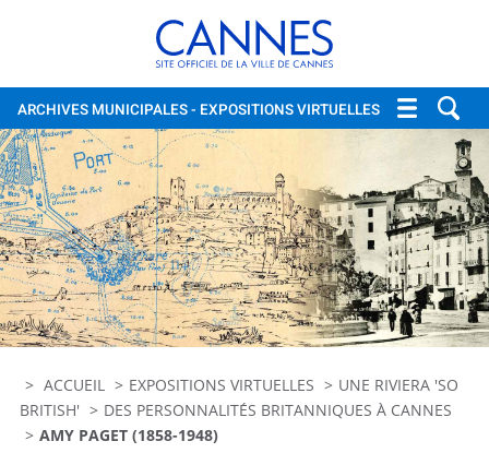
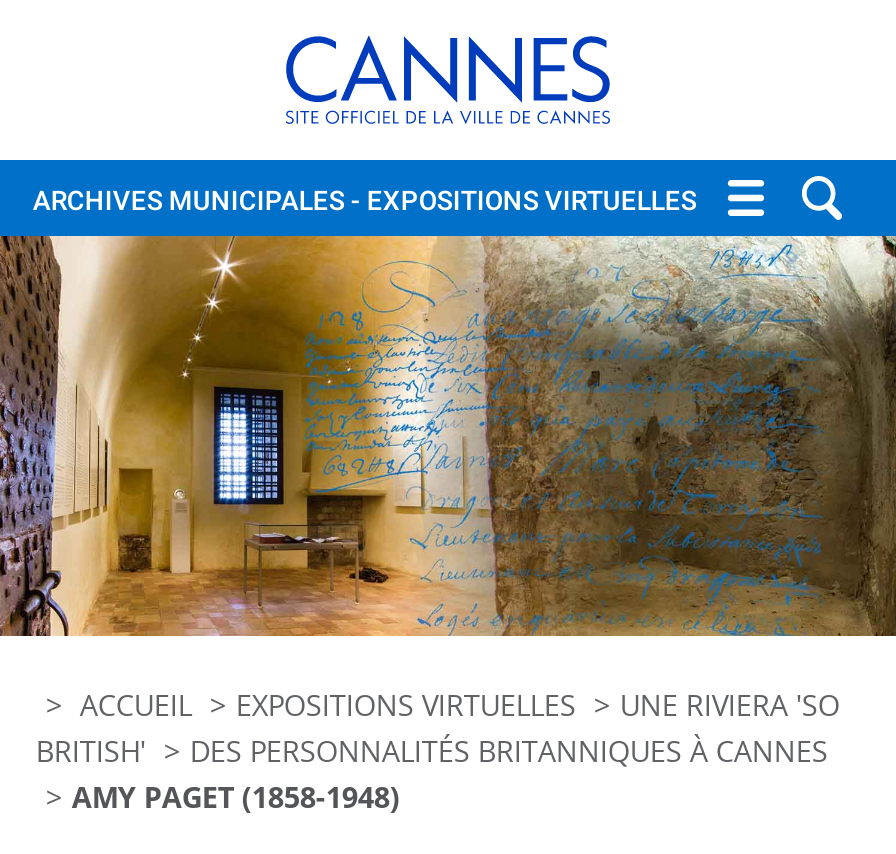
[3,128,486,347] [image] -> [6,234,890,638] [image]

